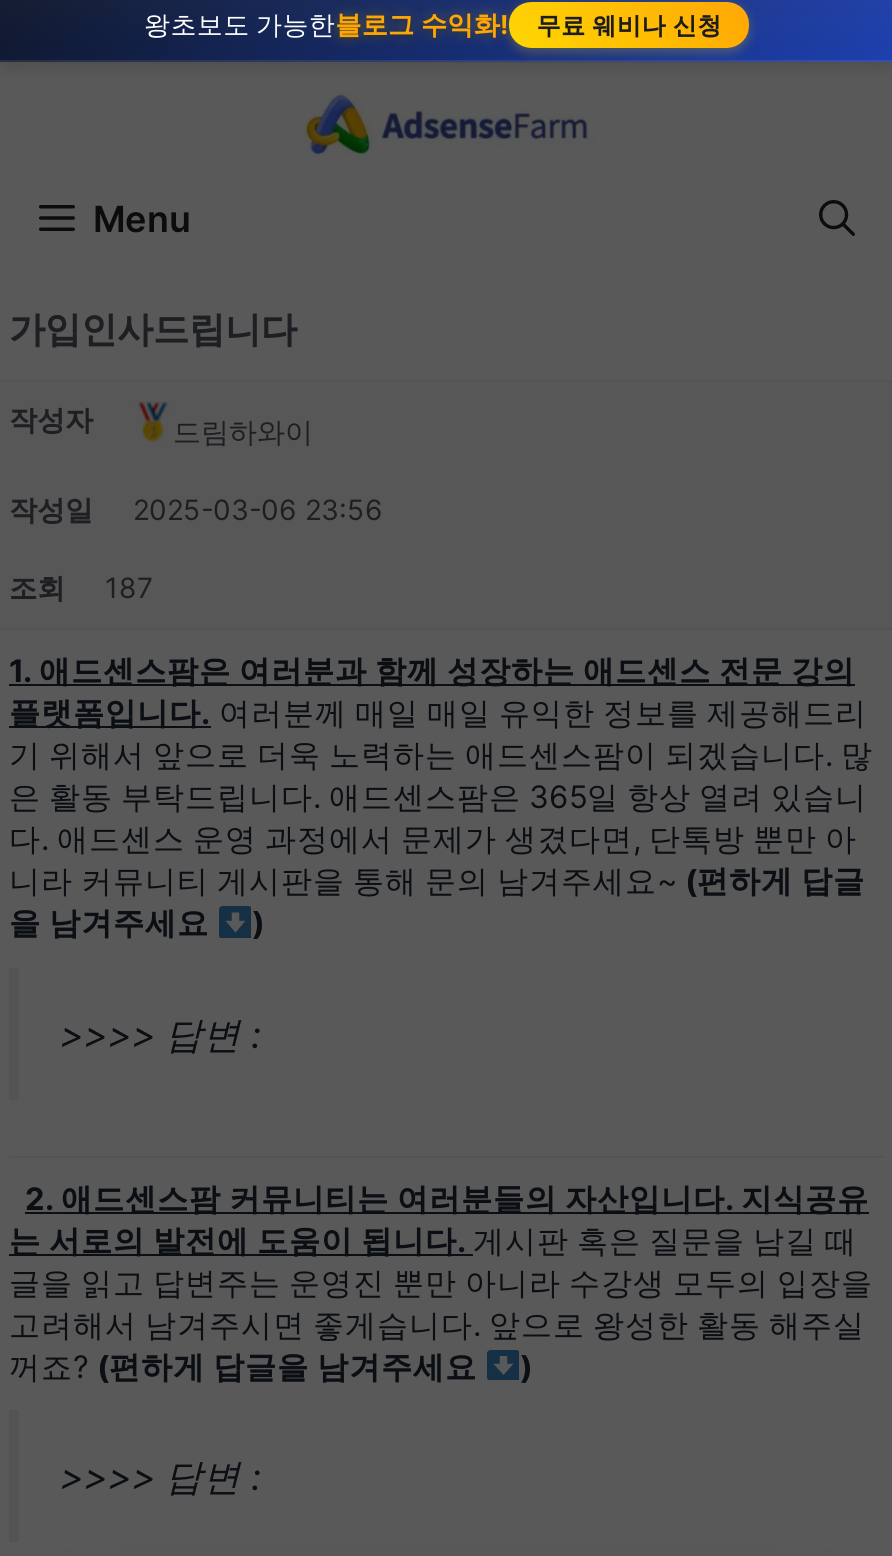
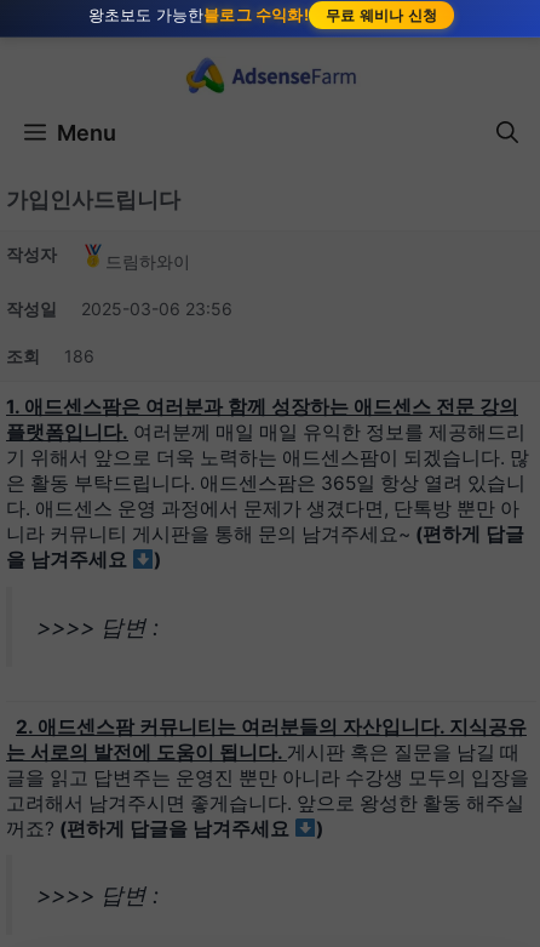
[9,570,153,604] 조회 187 -> [6,346,94,366] 조회 186

